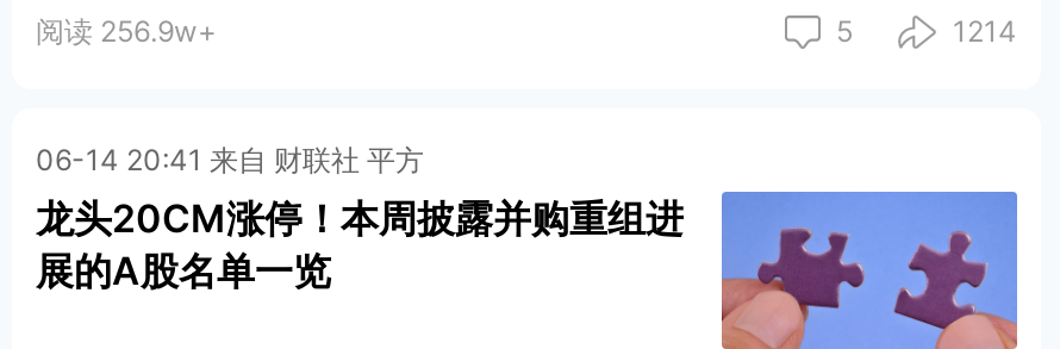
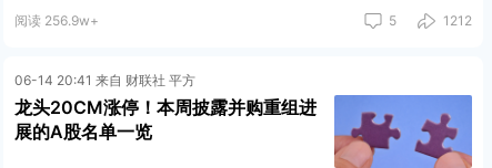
[953,12,1017,48] 1214 -> [443,12,472,28] 1212

